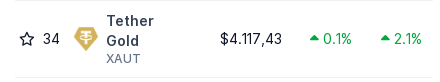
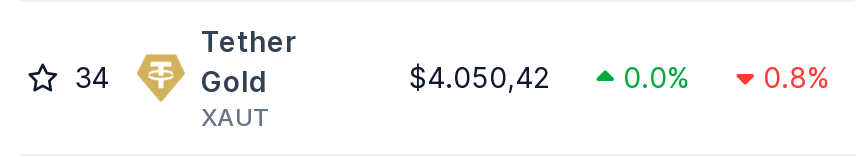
[220,30,282,47] $4.117,43 -> [409,60,549,94] $4.050,42
[323,30,352,47] 0.1% -> [623,60,689,94] 0.0%
[394,30,422,47] 2.1% -> [763,60,829,94] 0.8%

